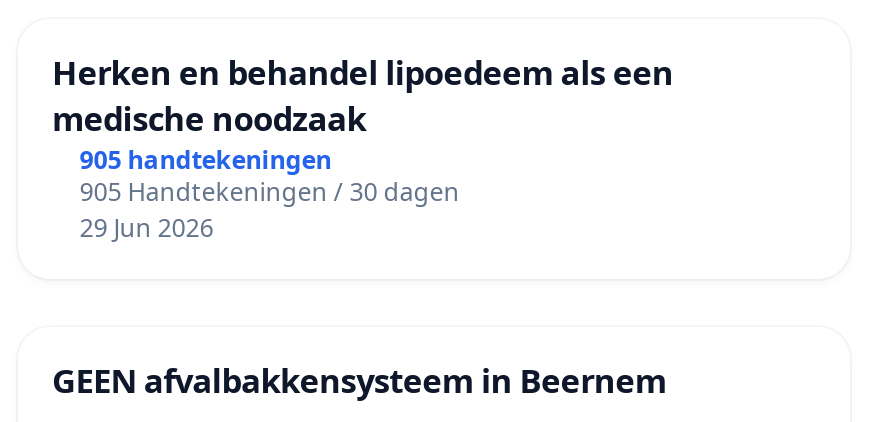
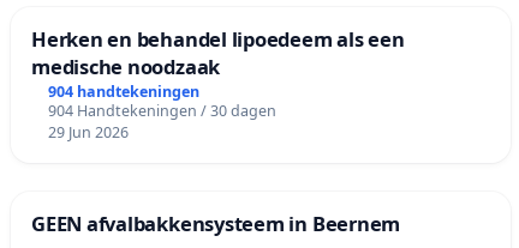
[80,142,332,176] 905 handtekeningen -> [48,81,199,101] 904 handtekeningen
[80,174,460,208] 905 Handtekeningen / 30 dagen -> [48,100,276,121] 904 Handtekeningen / 30 dagen

